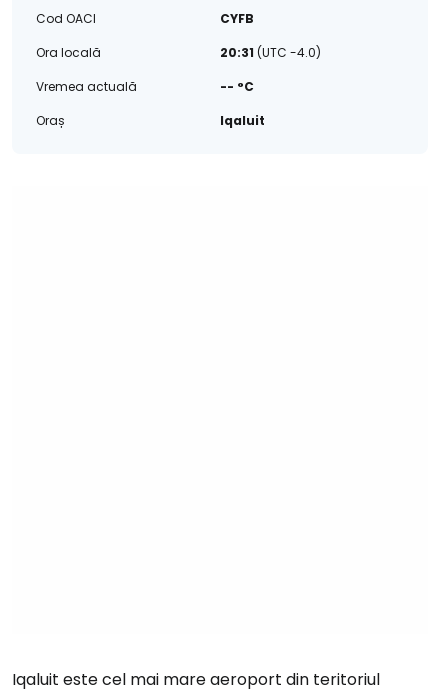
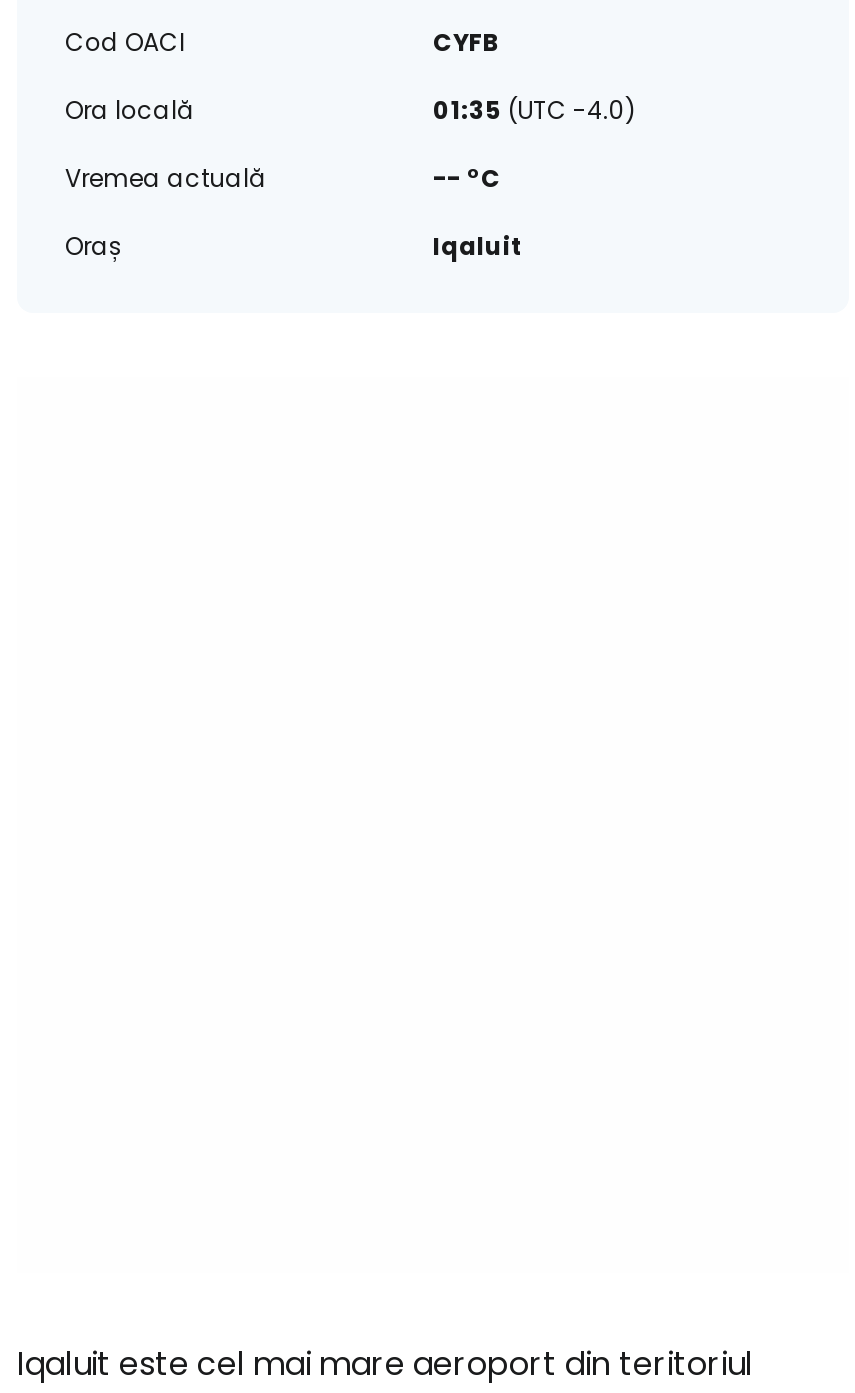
[220,44,321,61] 20:31 (UTC -4.0) -> [433,93,635,127] 01:35 (UTC -4.0)

